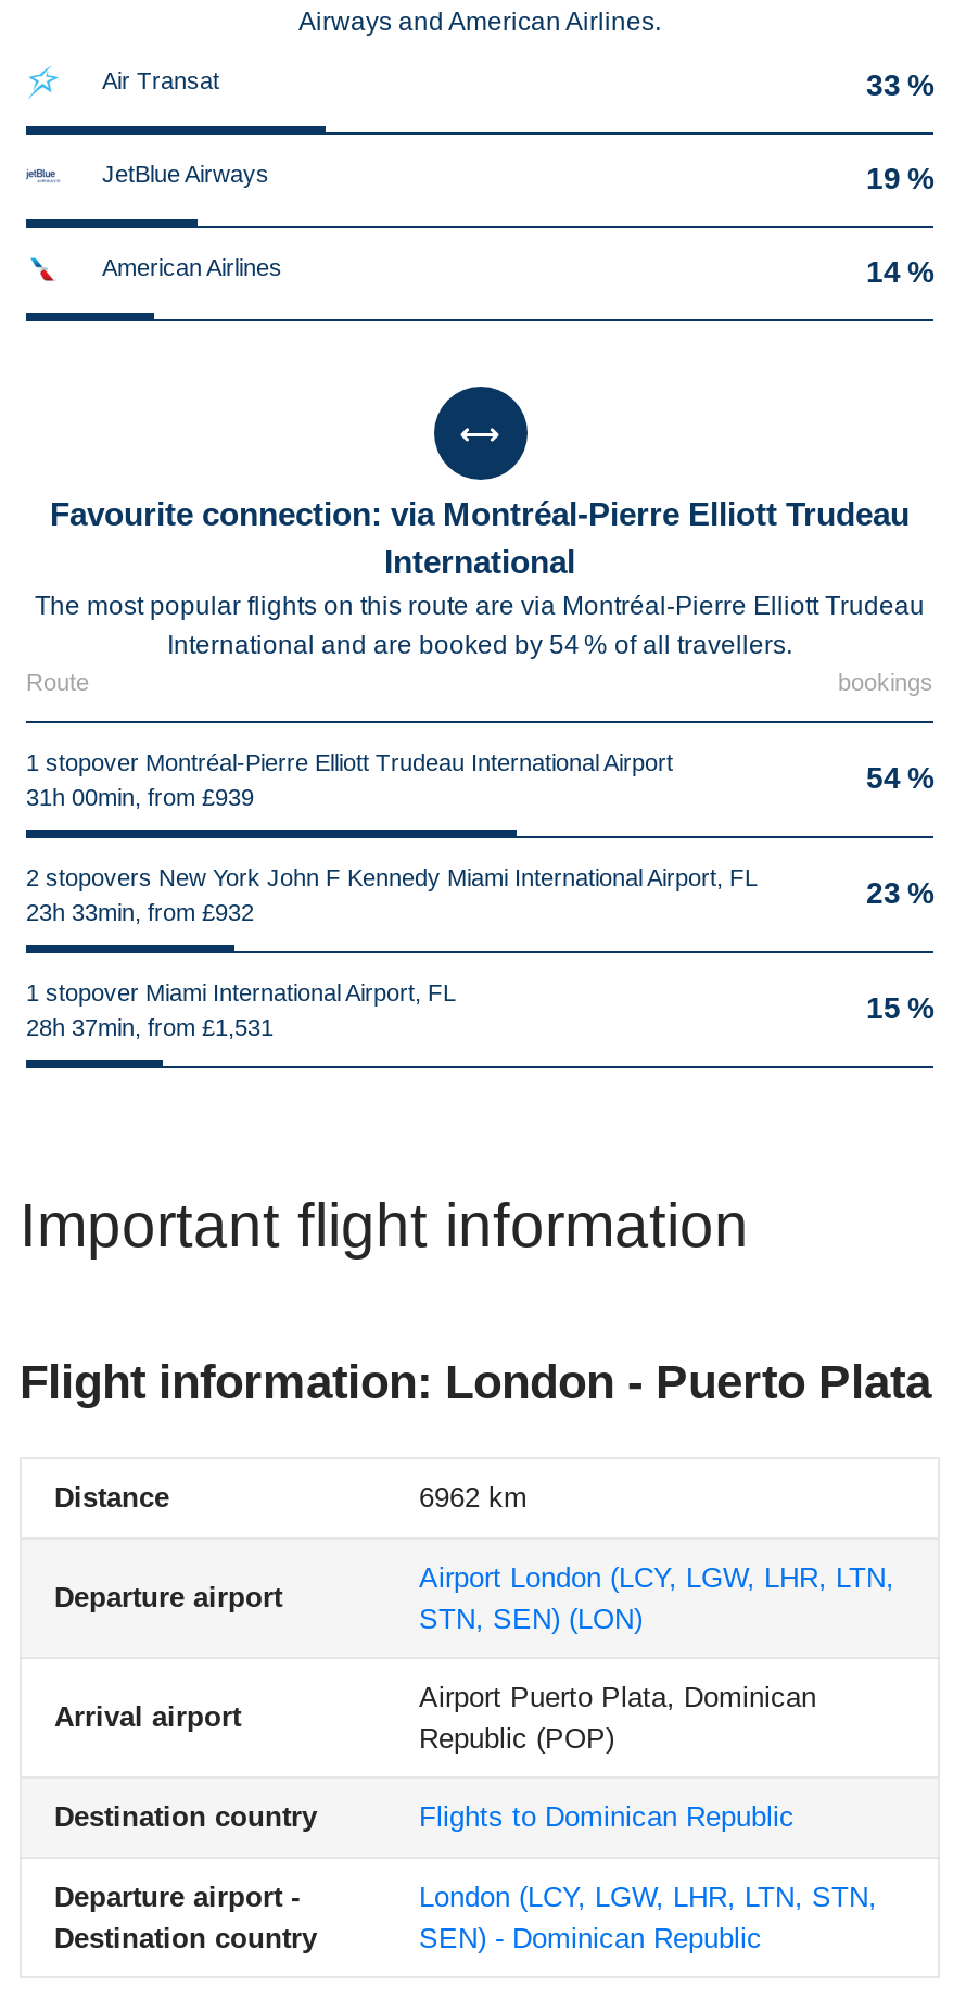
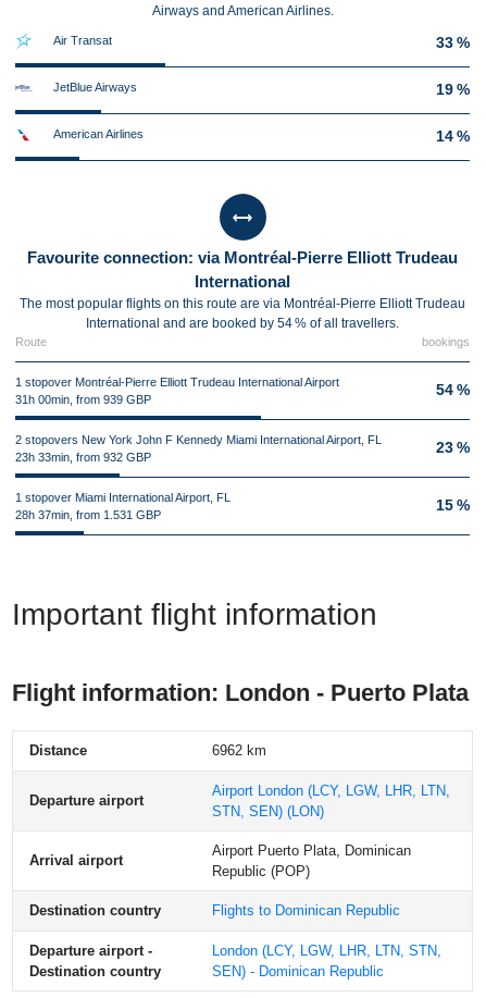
[26,784,254,810] 31h 00min, from £939 -> [15,393,151,406] 31h 00min, from 939 GBP
[26,899,254,925] 23h 33min, from £932 -> [15,451,151,464] 23h 33min, from 932 GBP
[26,1014,274,1040] 28h 37min, from £1,531 -> [15,508,161,521] 28h 37min, from 1.531 GBP

